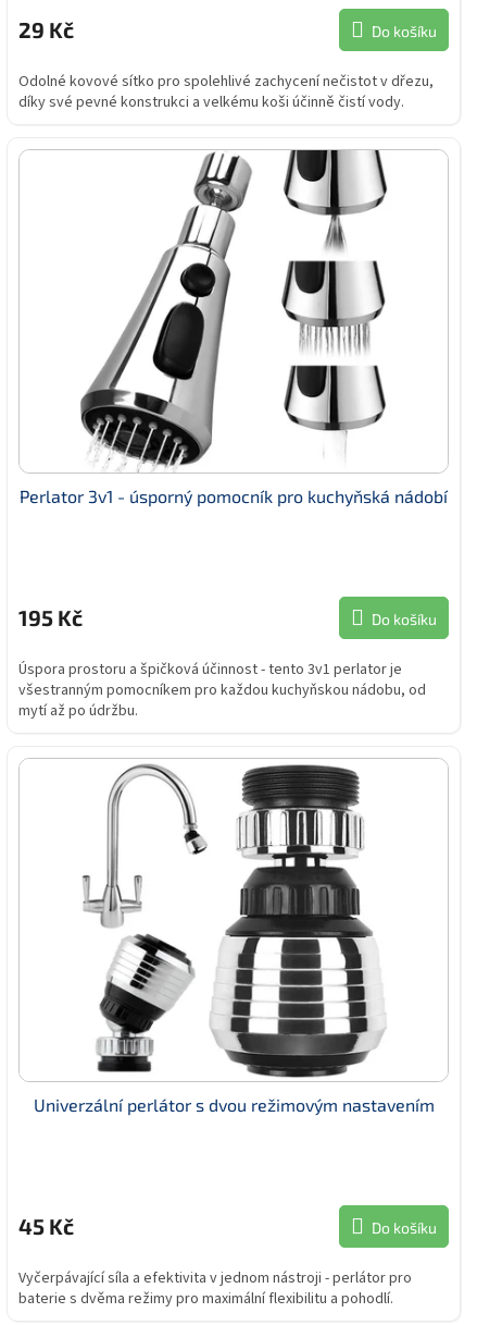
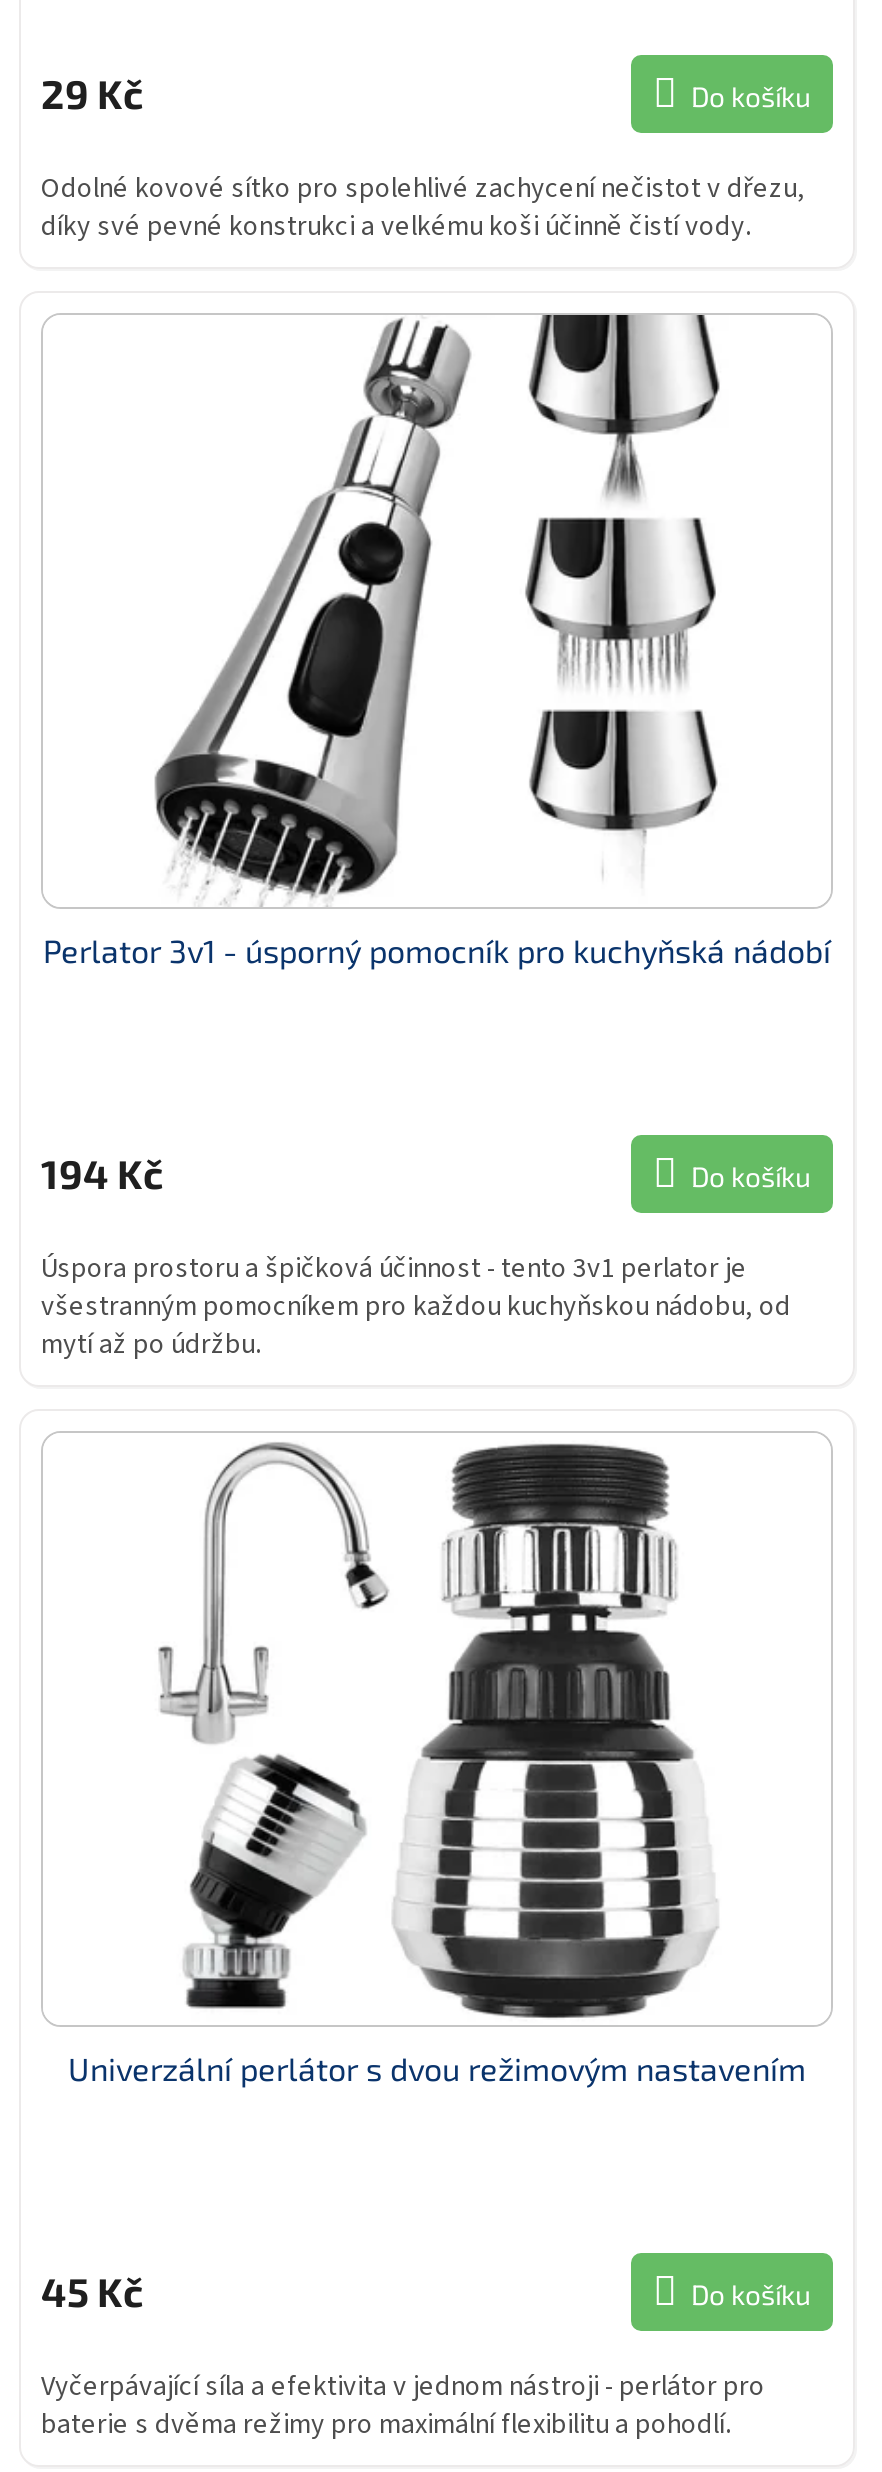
[18,604,83,630] 195 Kč -> [41,1149,163,1197] 194 Kč

